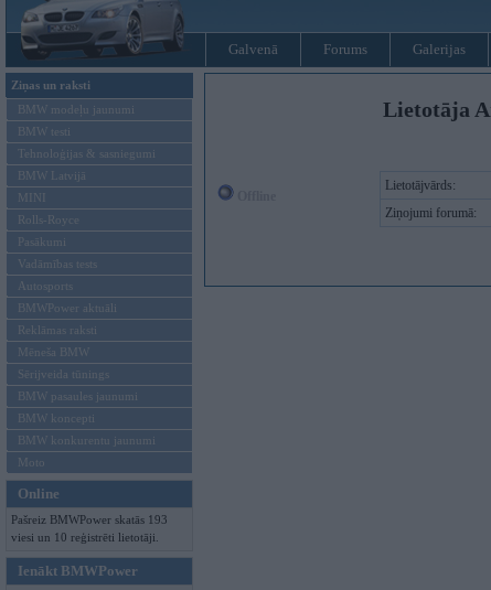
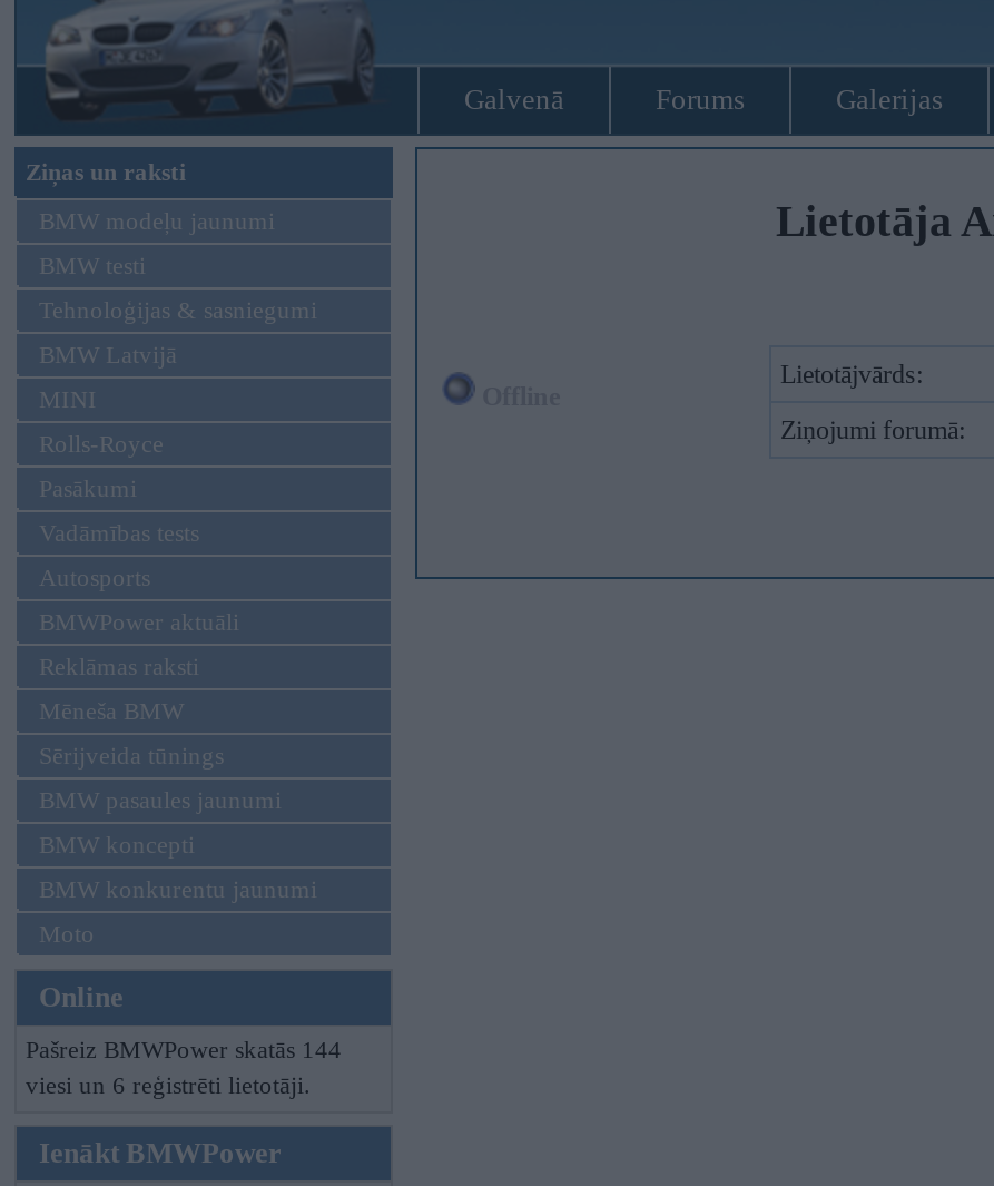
[11,513,168,526] Pašreiz BMWPower skatās 193 -> [26,1036,342,1062] Pašreiz BMWPower skatās 144
[11,530,159,544] viesi un 10 reģistrēti lietotāji. -> [26,1071,311,1098] viesi un 6 reģistrēti lietotāji.

